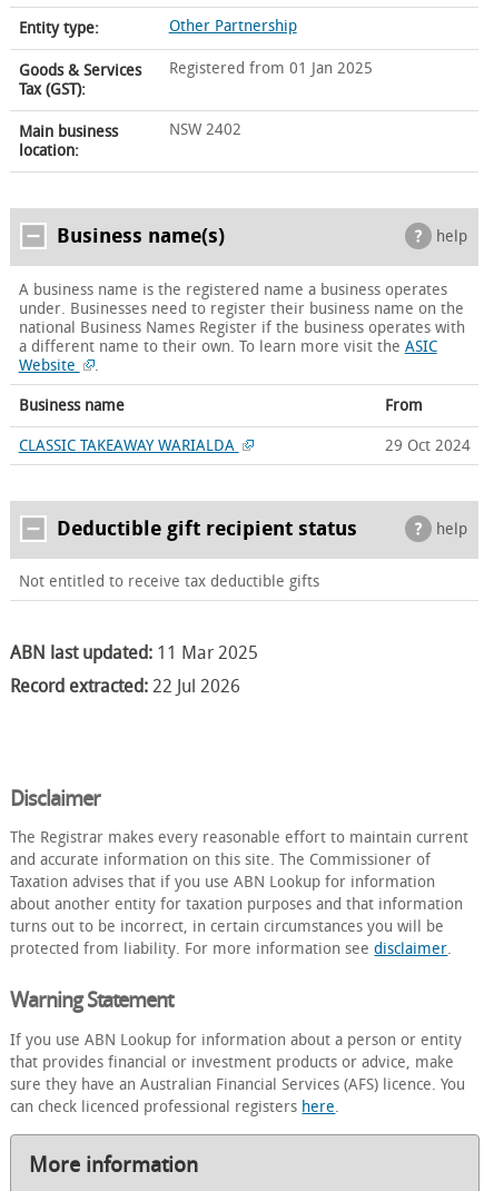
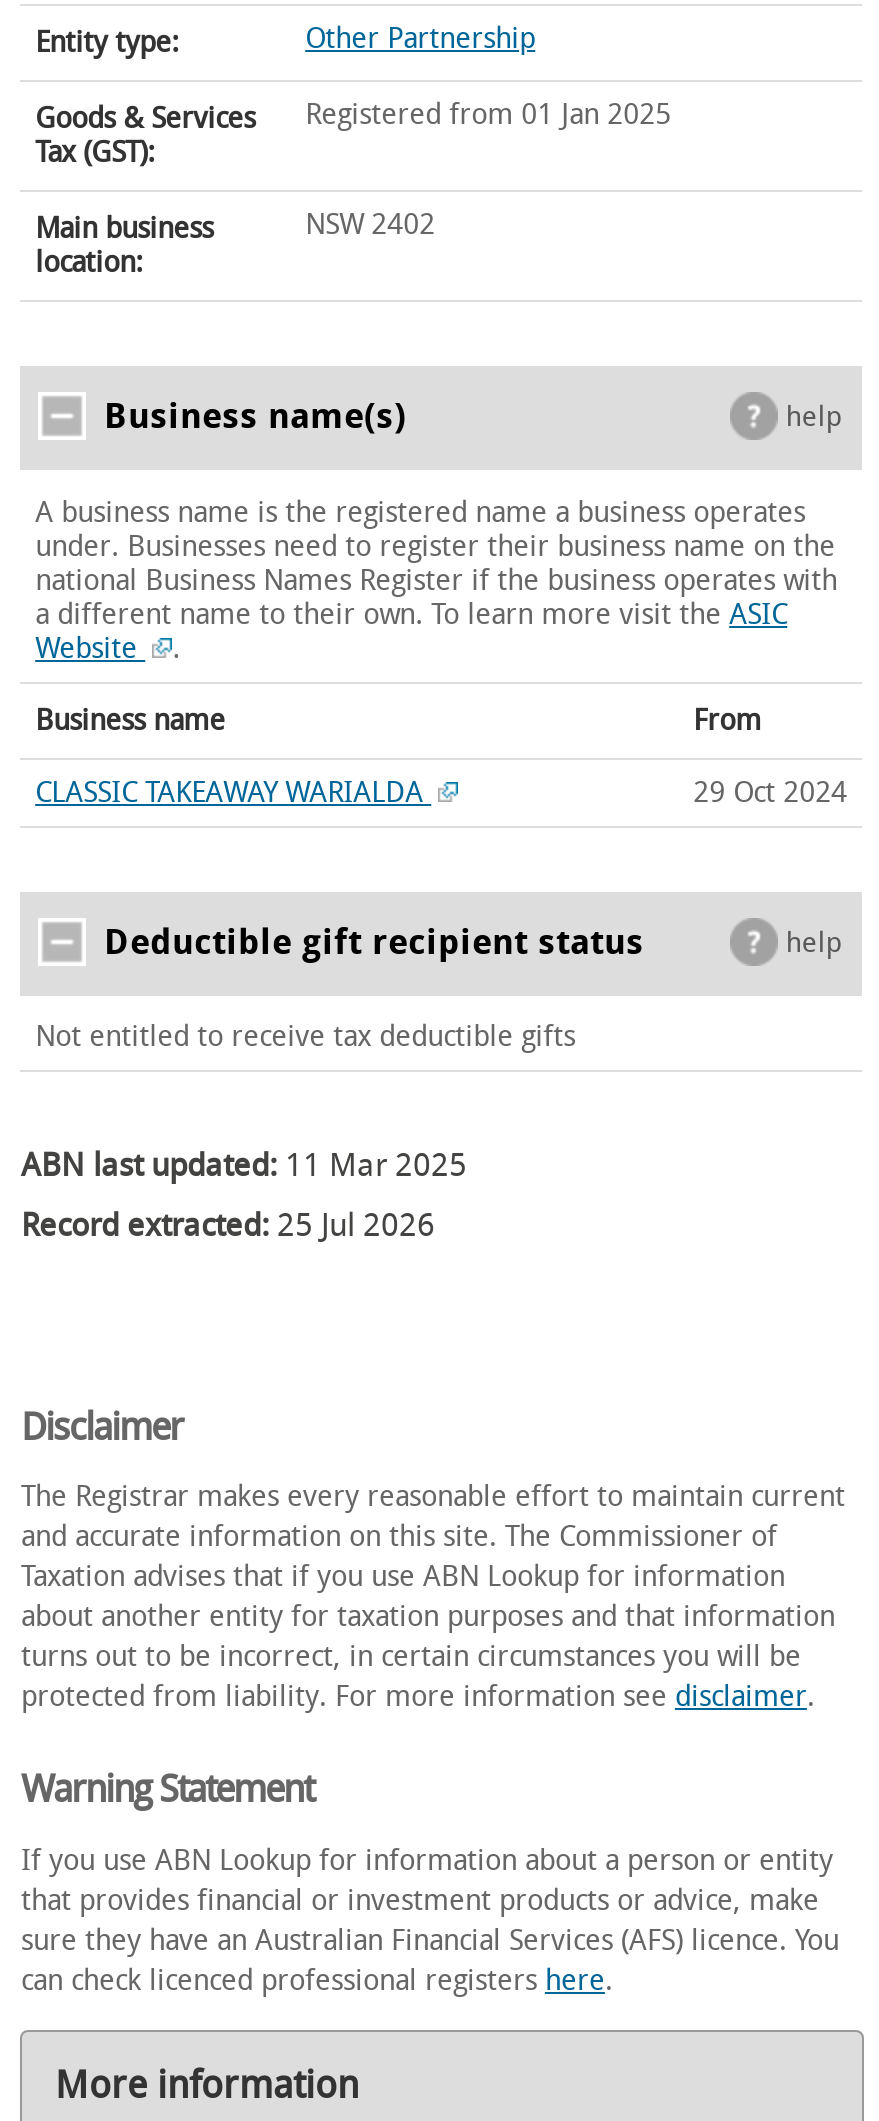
[10,676,241,697] Record extracted: 22 Jul 2026 -> [21,1207,435,1245] Record extracted: 25 Jul 2026

